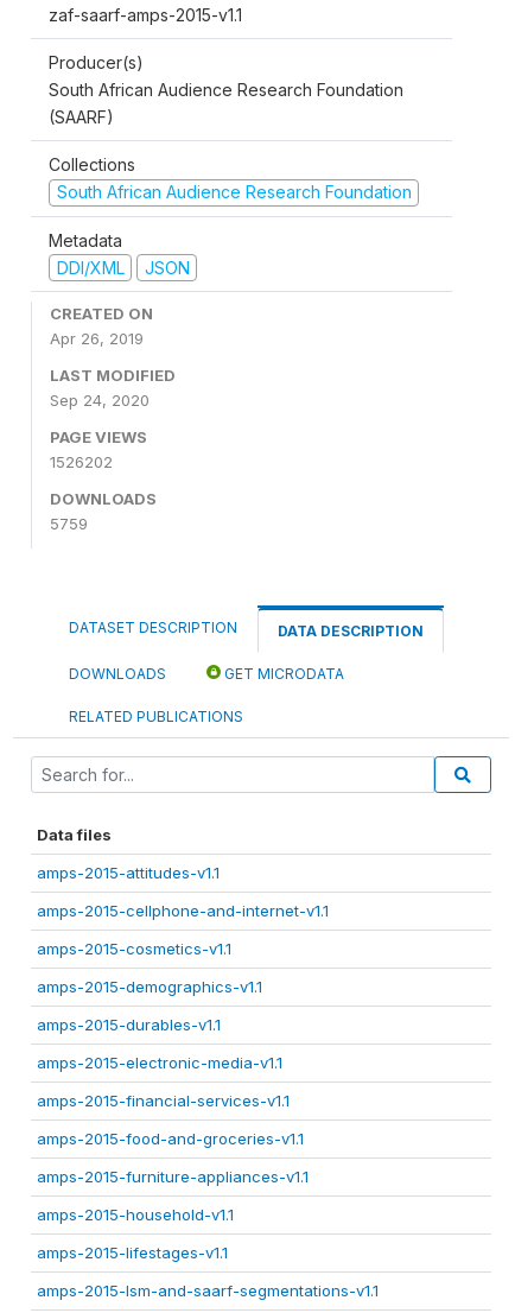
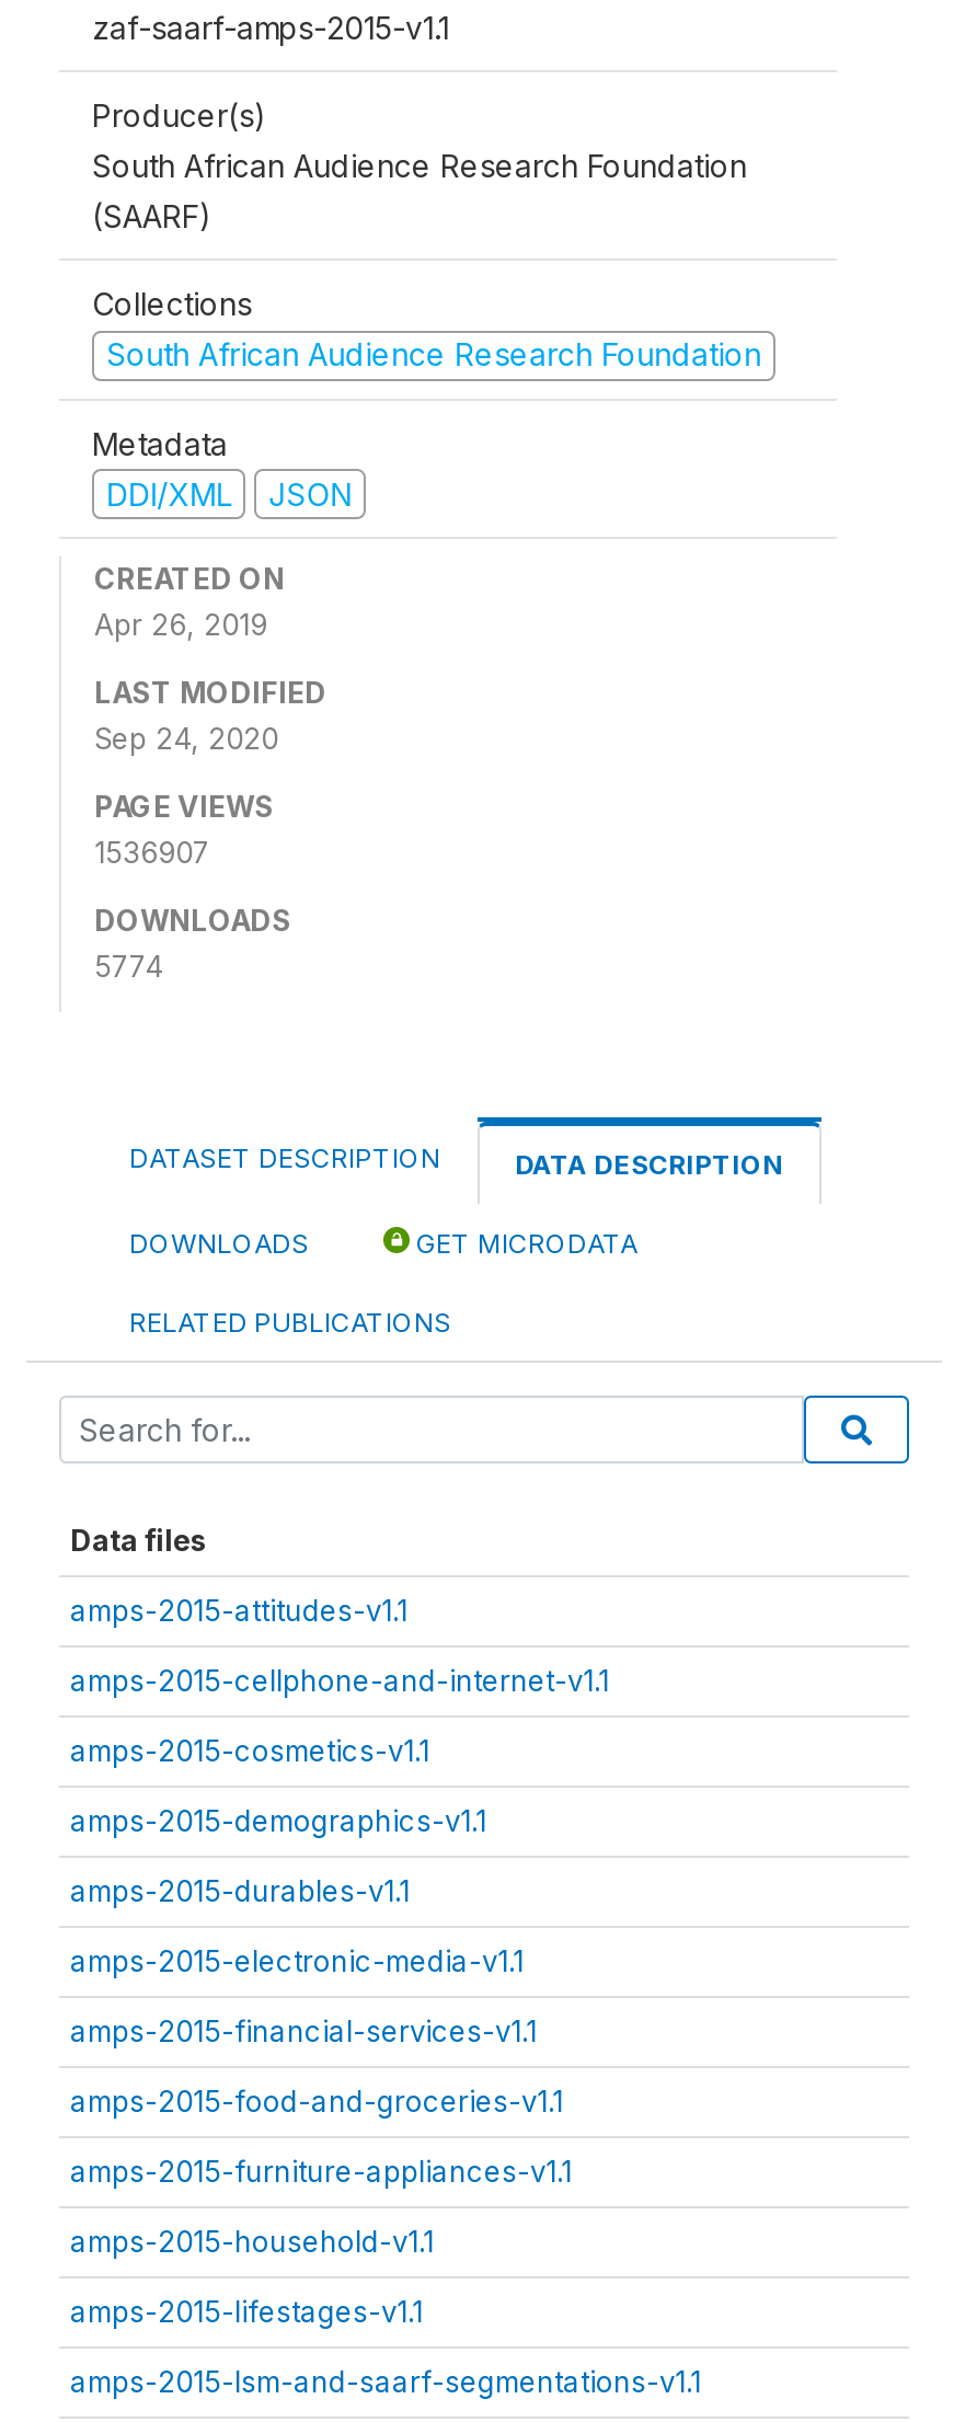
[50,452,113,471] 1526202 -> [94,835,210,870] 1536907
[50,514,88,533] 5759 -> [94,949,162,984] 5774

